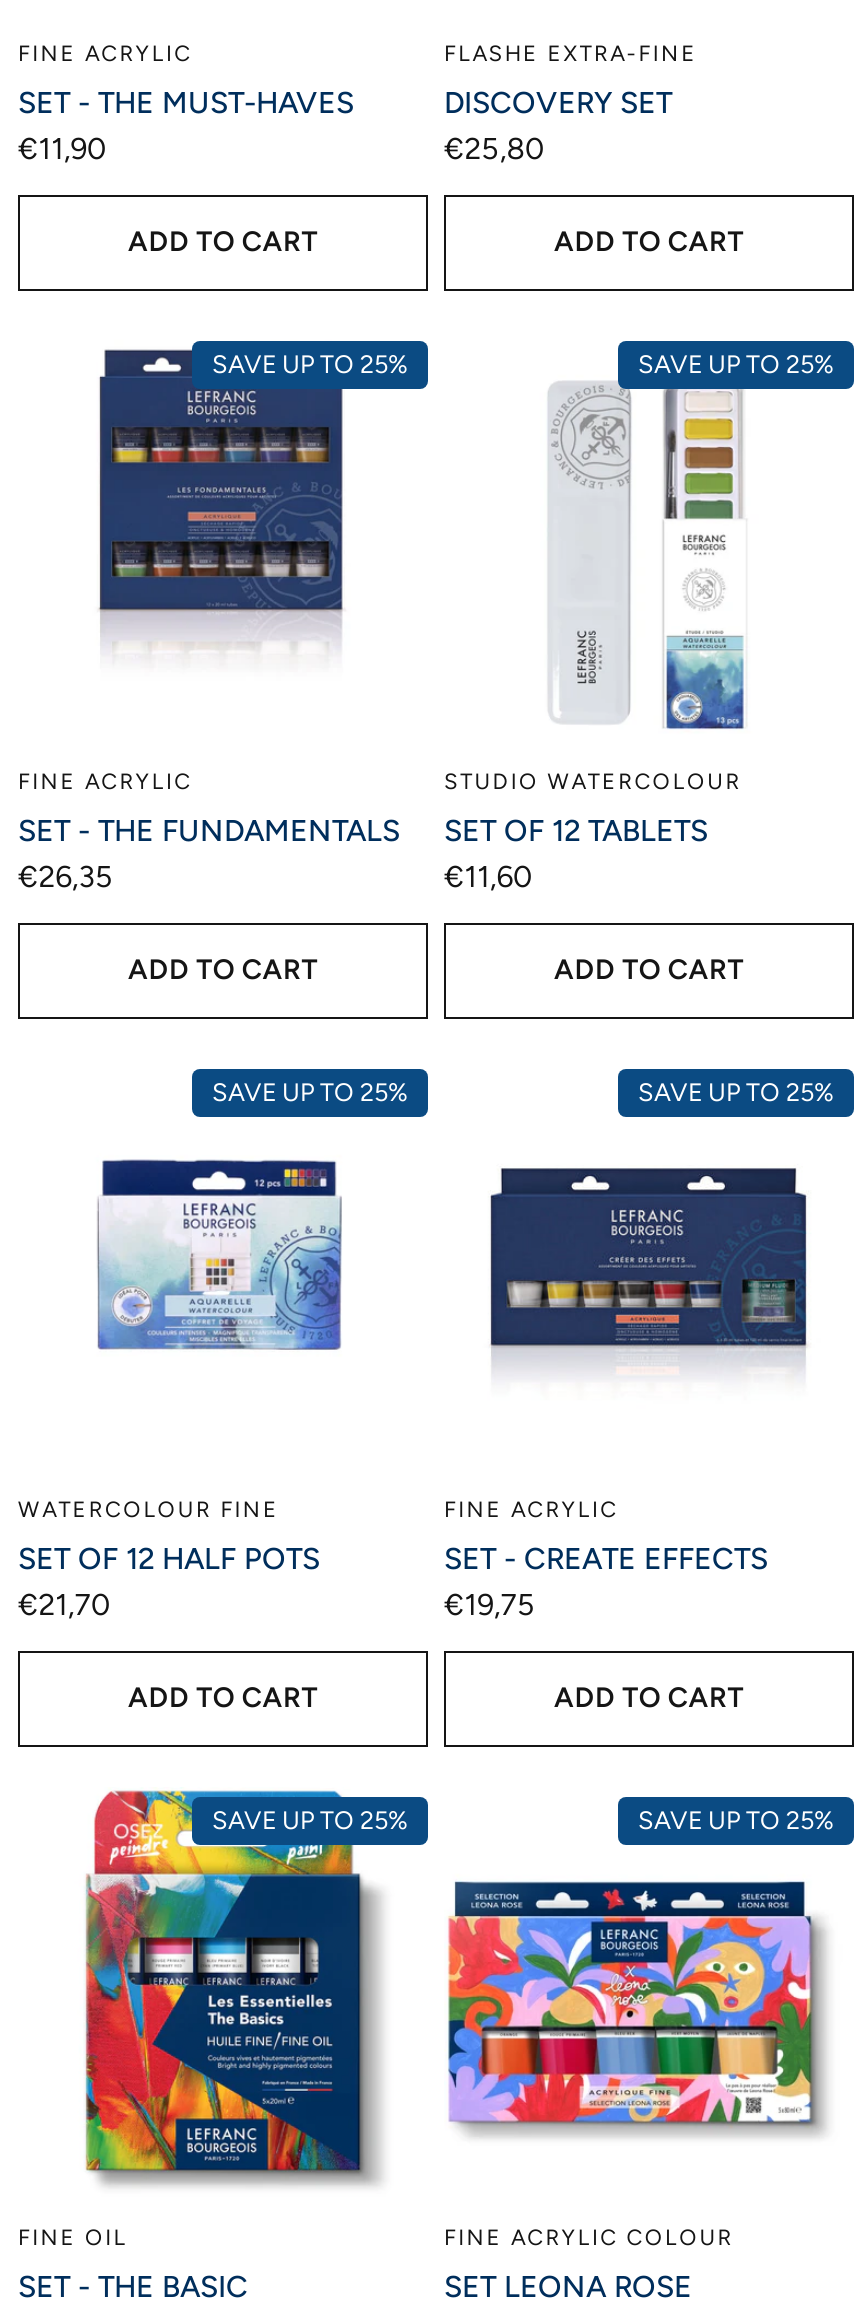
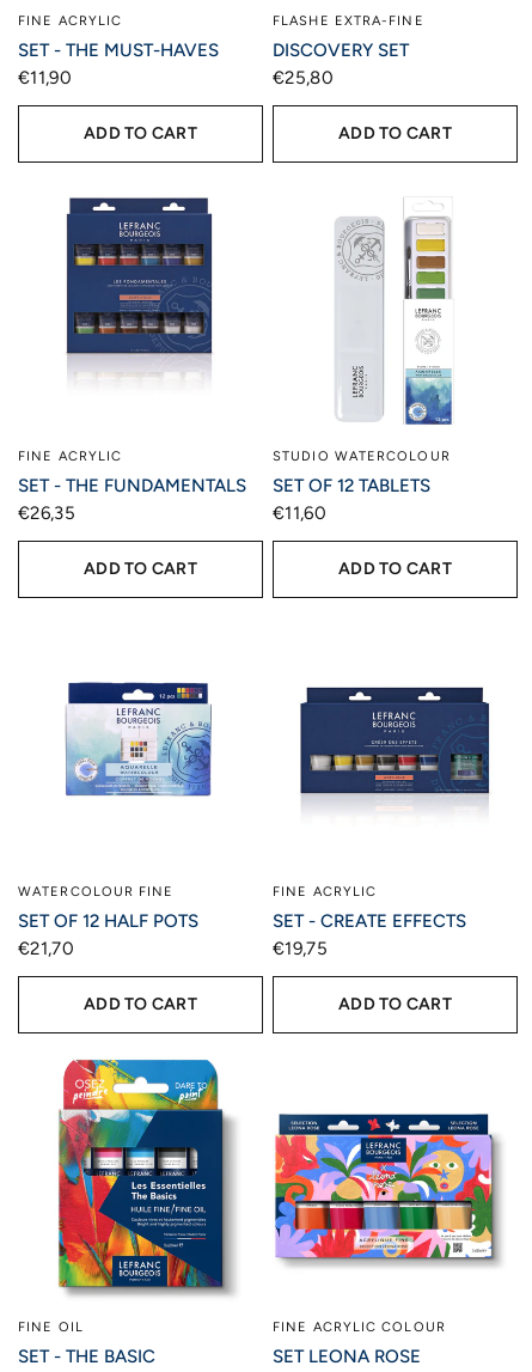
[212,350,408,380] SAVE UP TO 25% -> none
[638,350,834,380] SAVE UP TO 25% -> none
[212,1078,408,1108] SAVE UP TO 25% -> none
[638,1078,834,1108] SAVE UP TO 25% -> none
[212,1806,408,1836] SAVE UP TO 25% -> none
[638,1806,834,1836] SAVE UP TO 25% -> none

